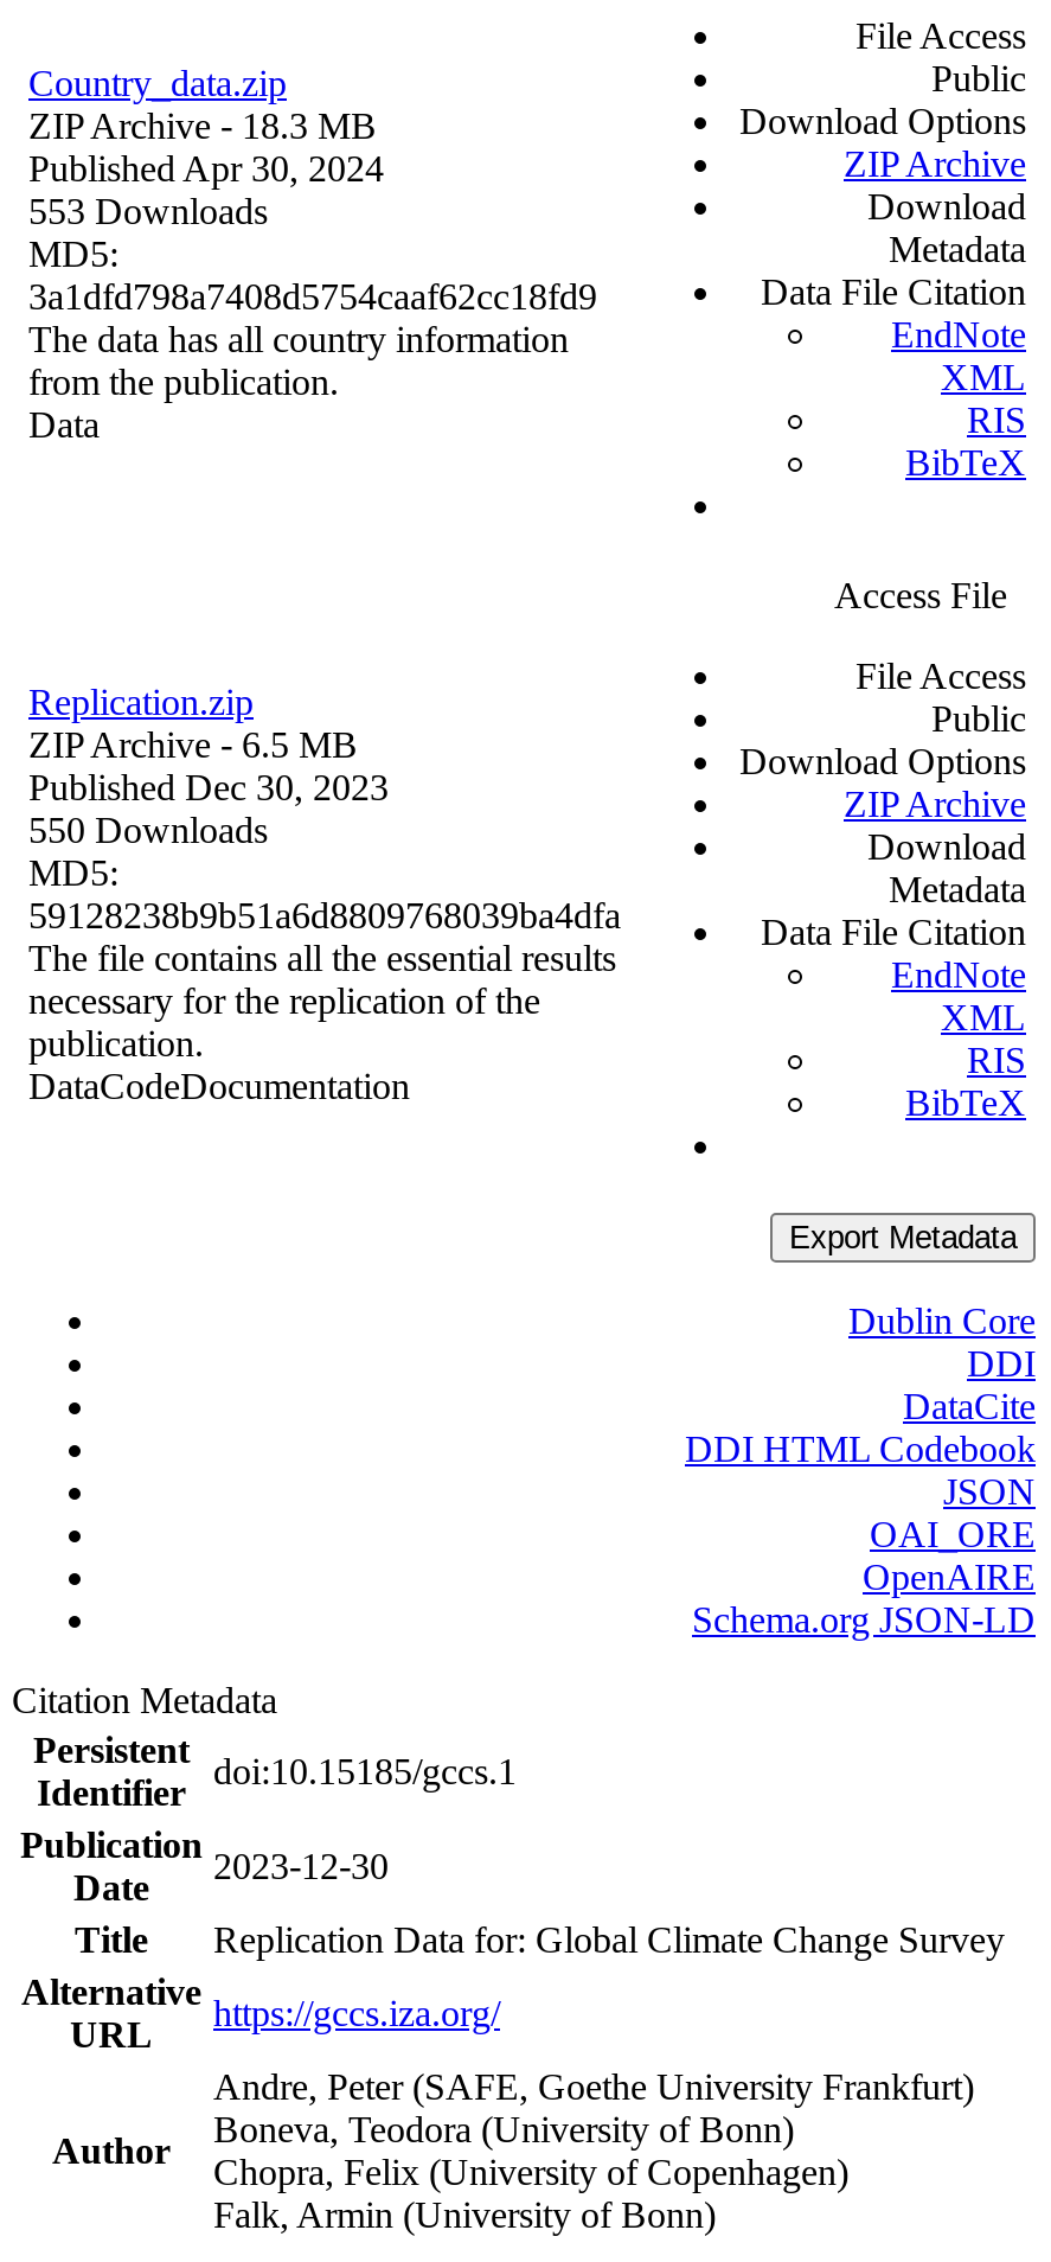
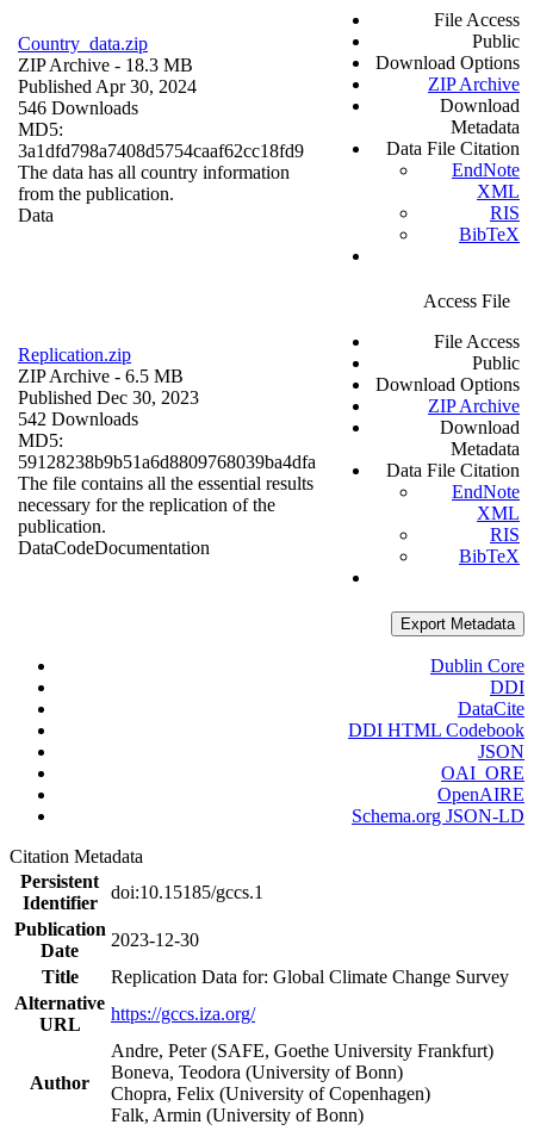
[28,192,268,232] 553 Downloads -> [18,98,138,118] 546 Downloads
[28,810,268,851] 550 Downloads -> [18,409,138,429] 542 Downloads

